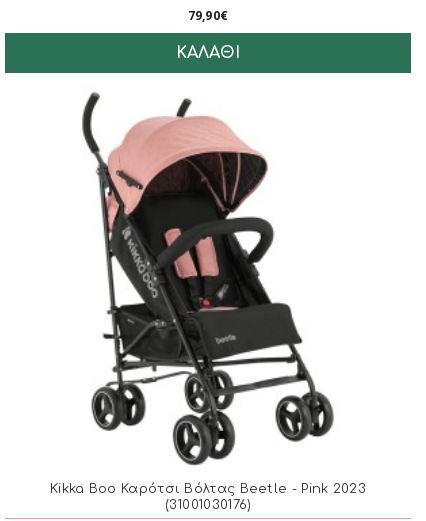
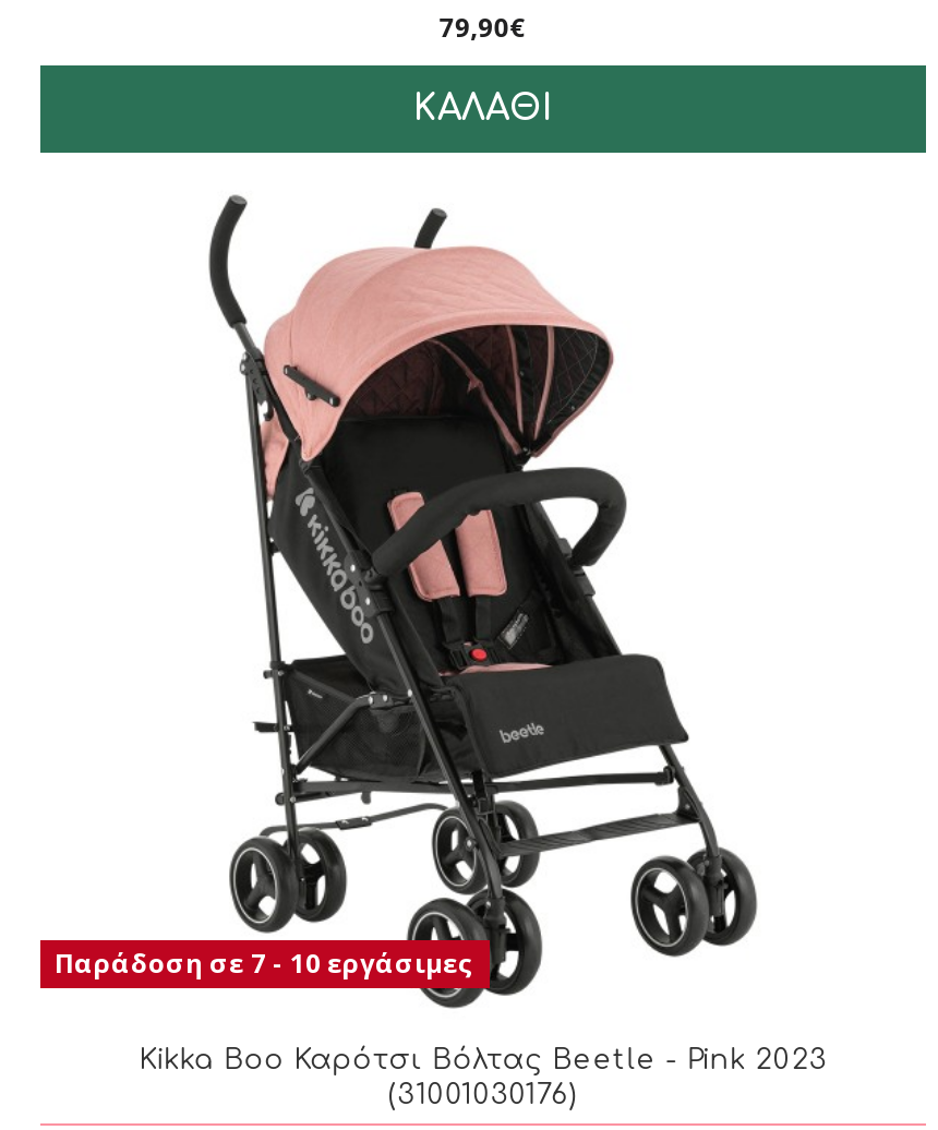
none -> [55,945,473,983] Παράδοση σε 7 - 10 εργάσιμες

